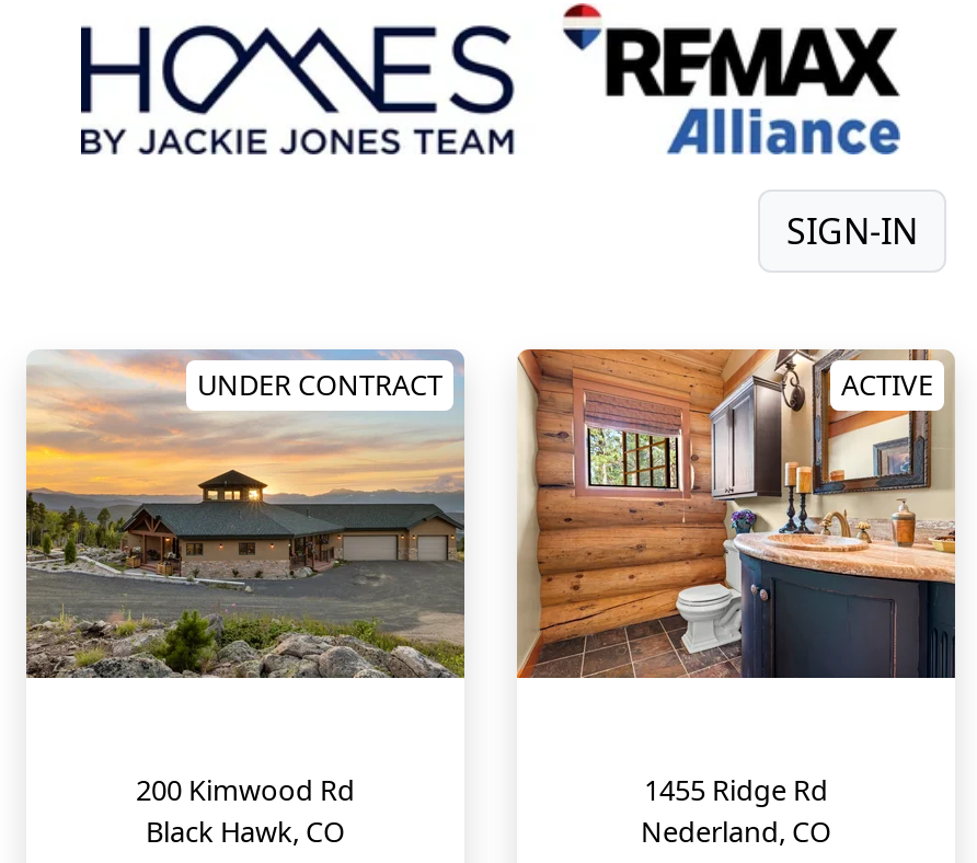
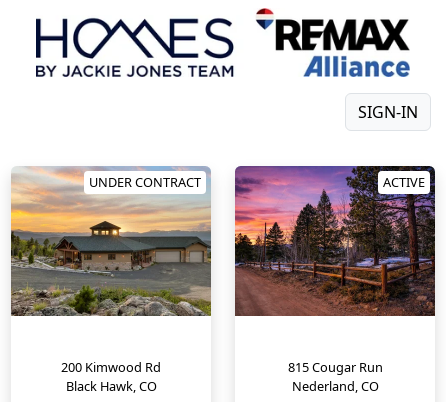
[515,347,957,680] [image] -> [234,165,436,317] [image]
[644,769,828,809] 1455 Ridge Rd -> [287,358,382,376] 815 Cougar Run

